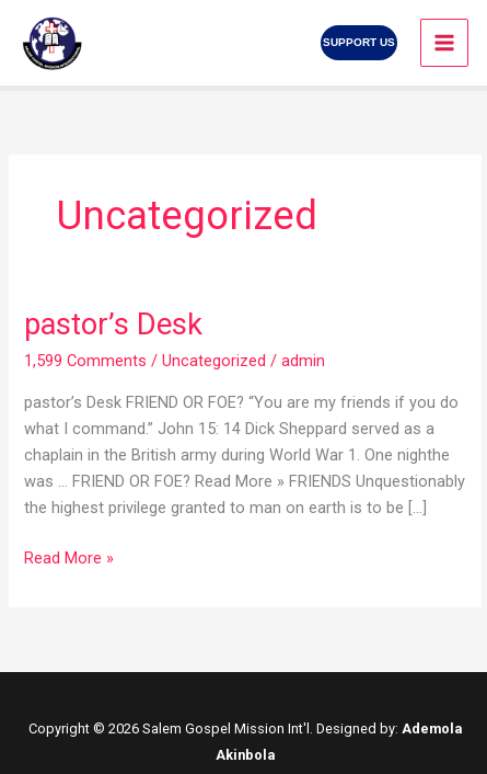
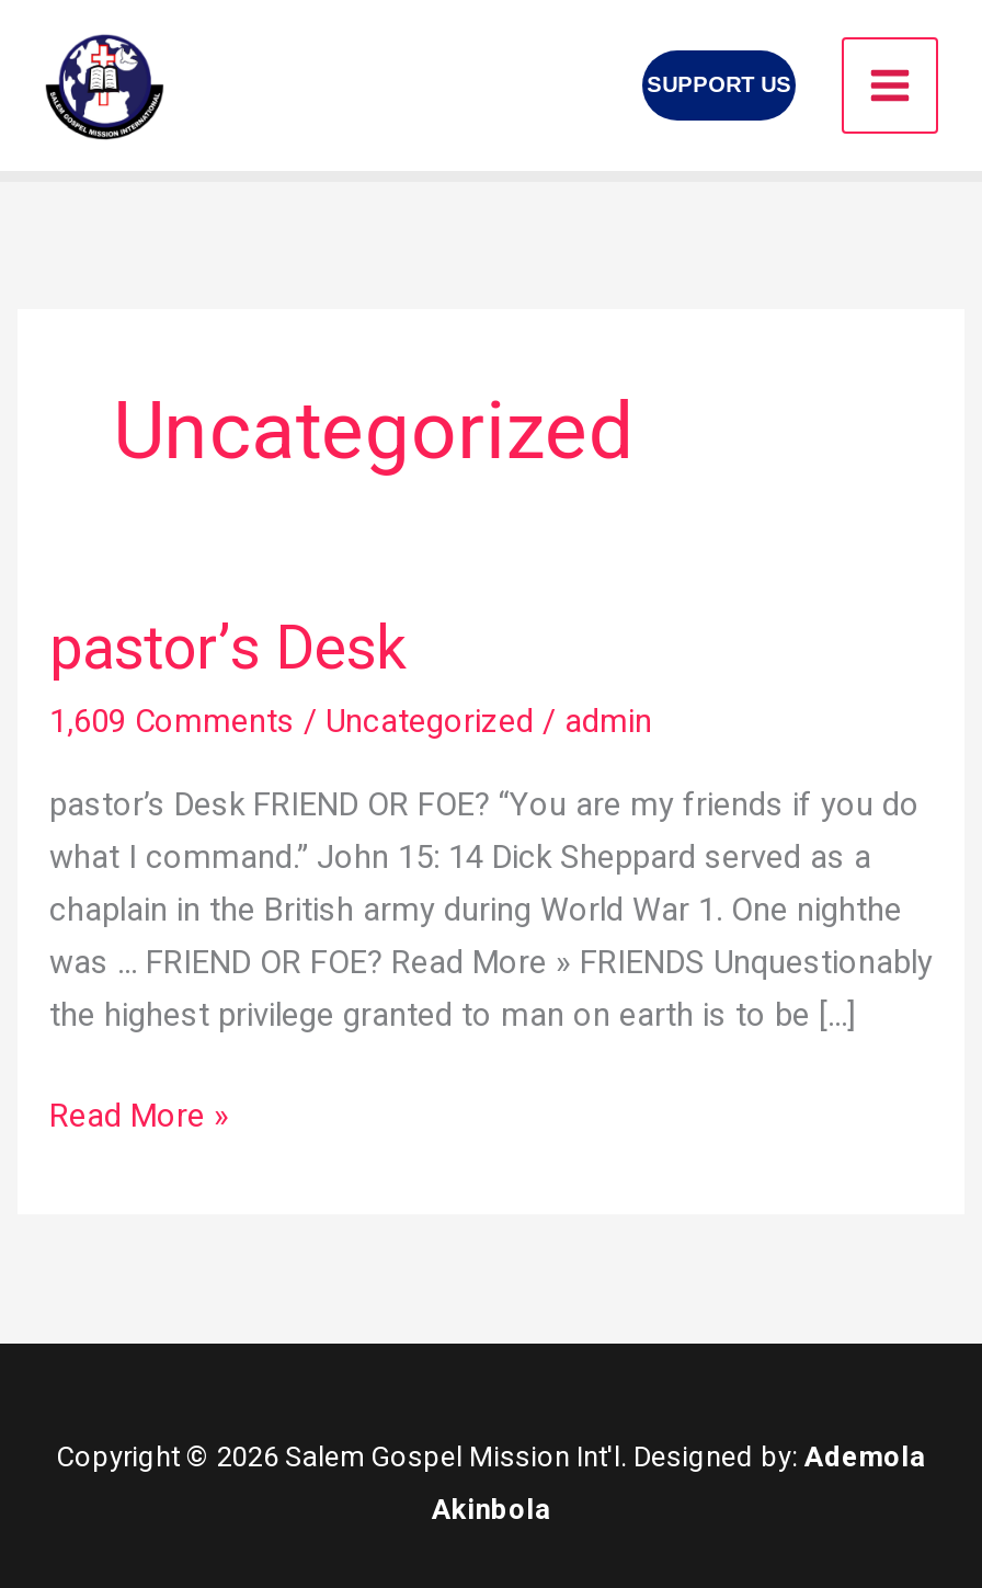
[25,351,326,371] 1,599 Comments / Uncategorized / admin -> [49,702,652,742] 1,609 Comments / Uncategorized / admin

